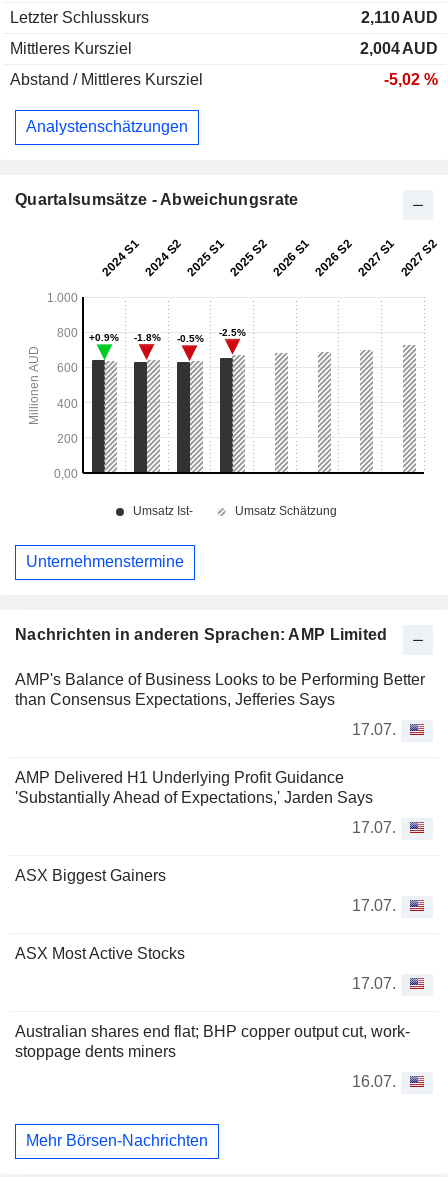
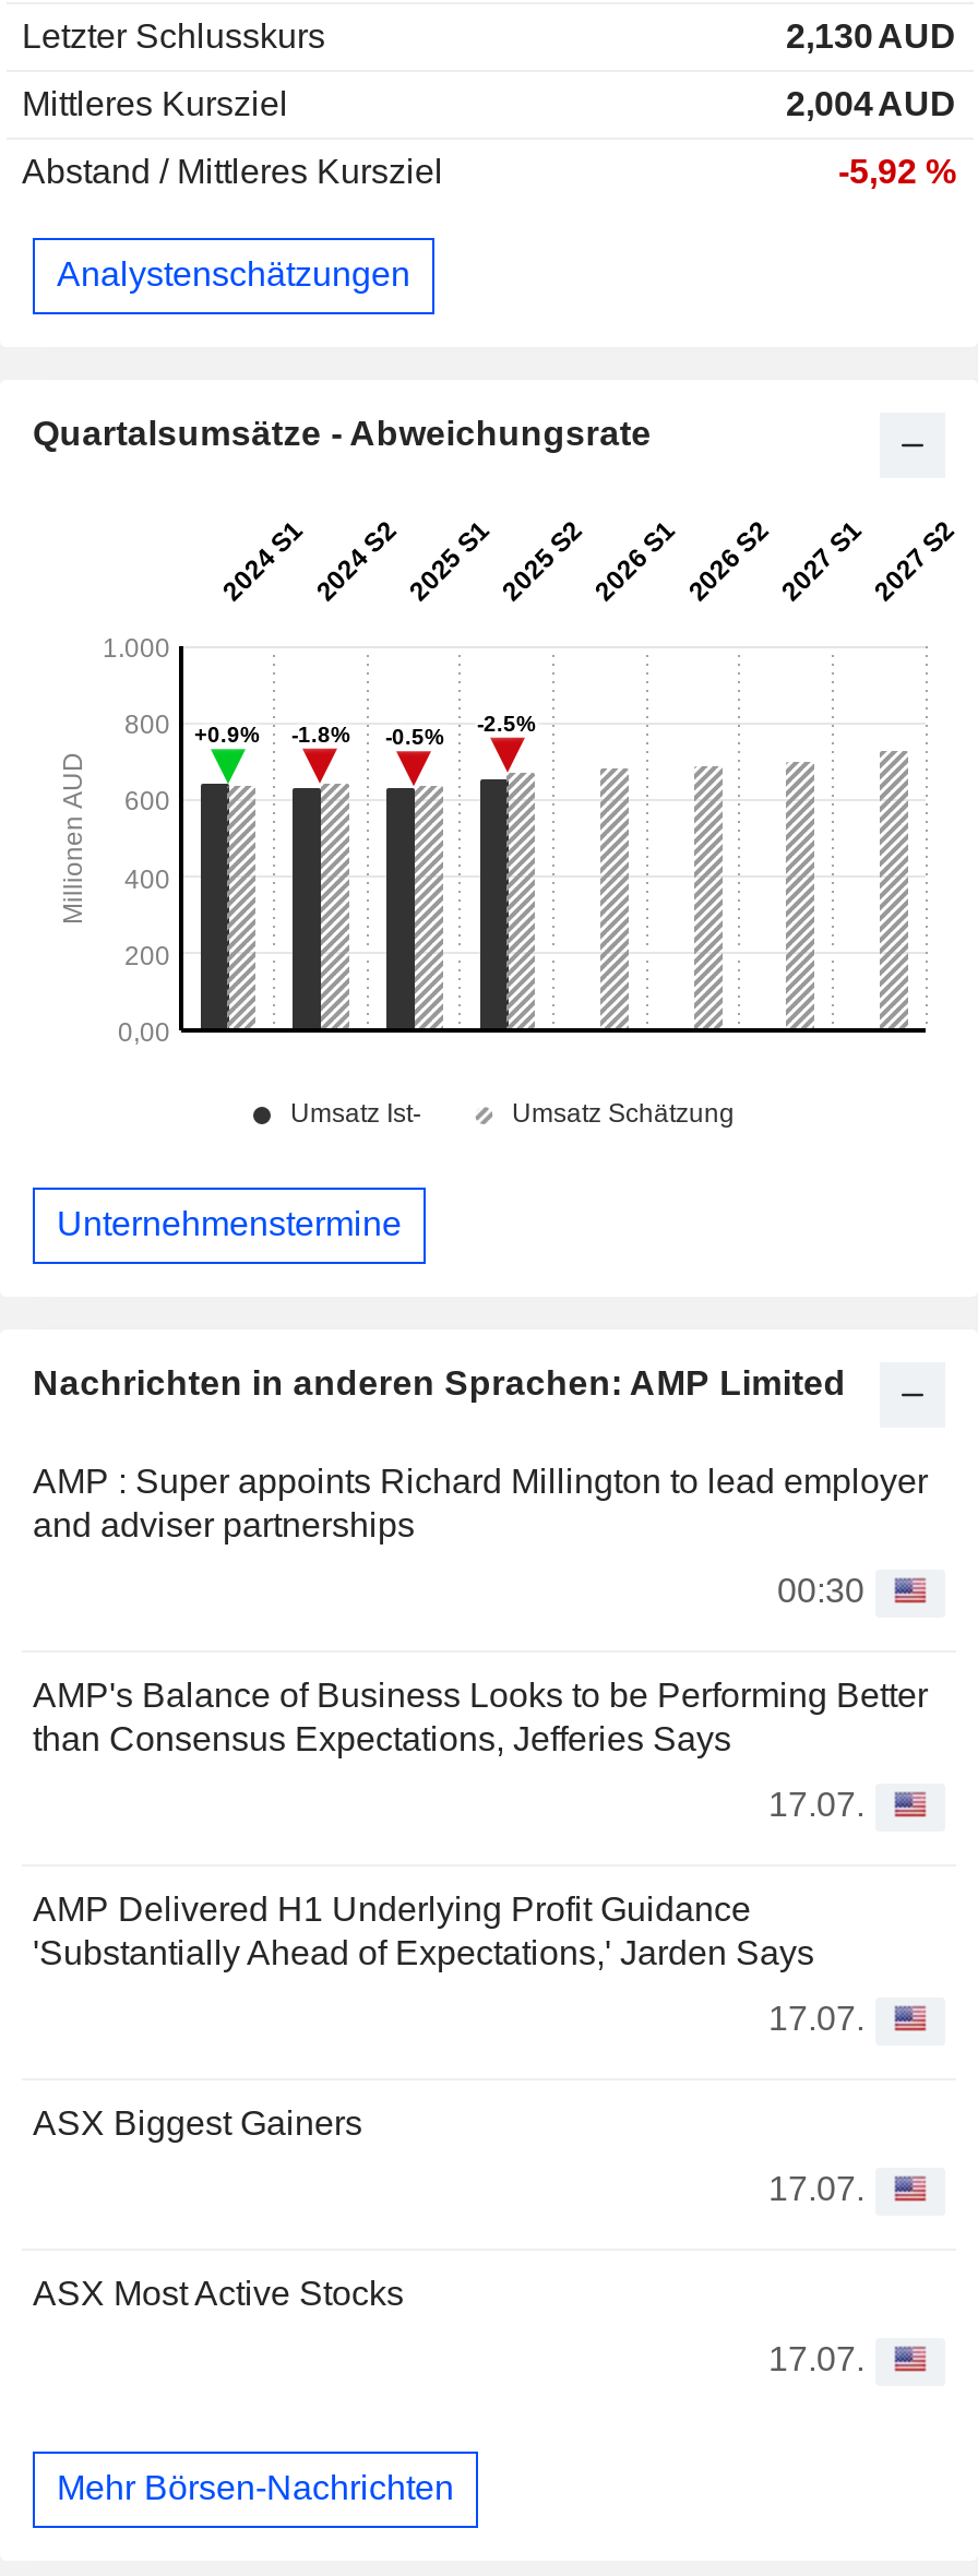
[361,8,438,25] 2,110 AUD -> [786,16,956,53] 2,130 AUD
[384,70,438,87] -5,02 % -> [838,152,956,189] -5,92 %
none -> [33,1462,928,1609] AMP : Super appoints Richard Millington to lead employer | and adviser partnerships | 00:30
moved [15,671,425,992] -> [33,1676,928,2377]: AMP's Balance of Business Looks to be Performing Better | than Consensus Expectations, Jefferies Says | 17.07. | ... | ASX Most Active Stocks | 17.07.
[15,1023,410,1090] Australian shares end flat; BHP copper output cut, work- | stoppage dents miners | 16.07. -> none

